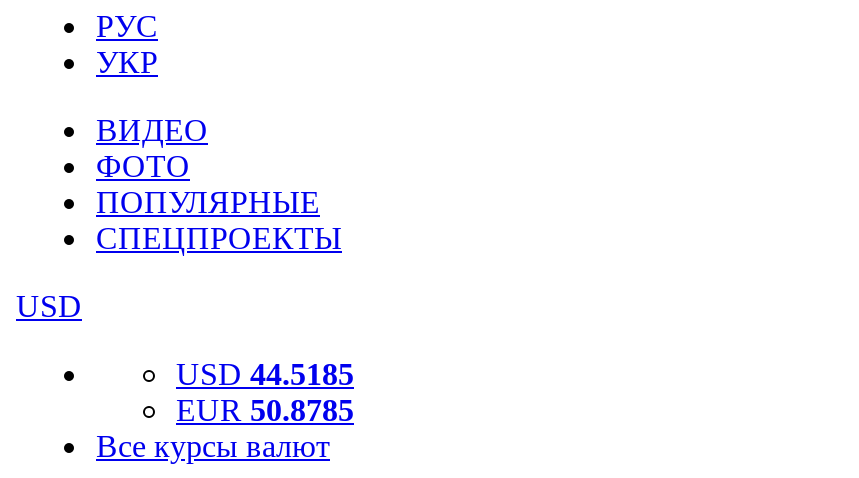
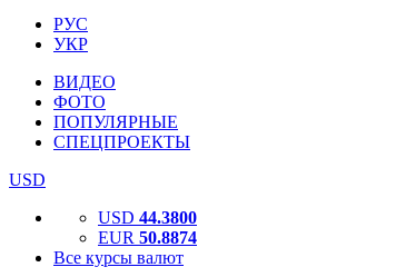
[176,357,354,391] USD 44.5185 -> [98,208,197,227] USD 44.3800
[176,393,354,427] EUR 50.8785 -> [98,228,197,247] EUR 50.8874

